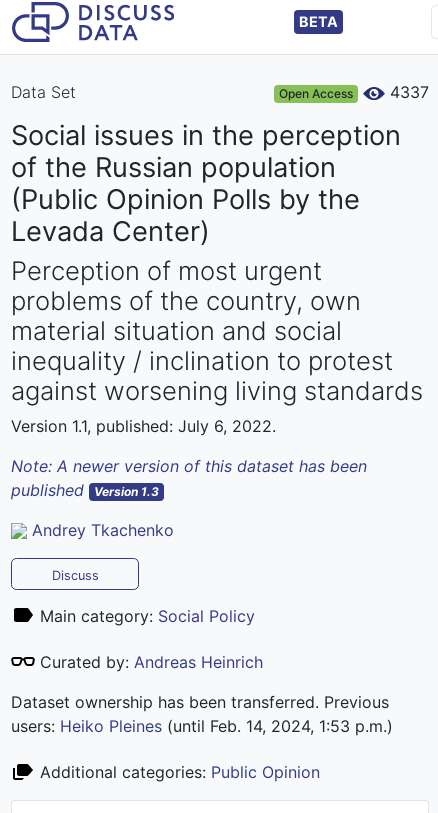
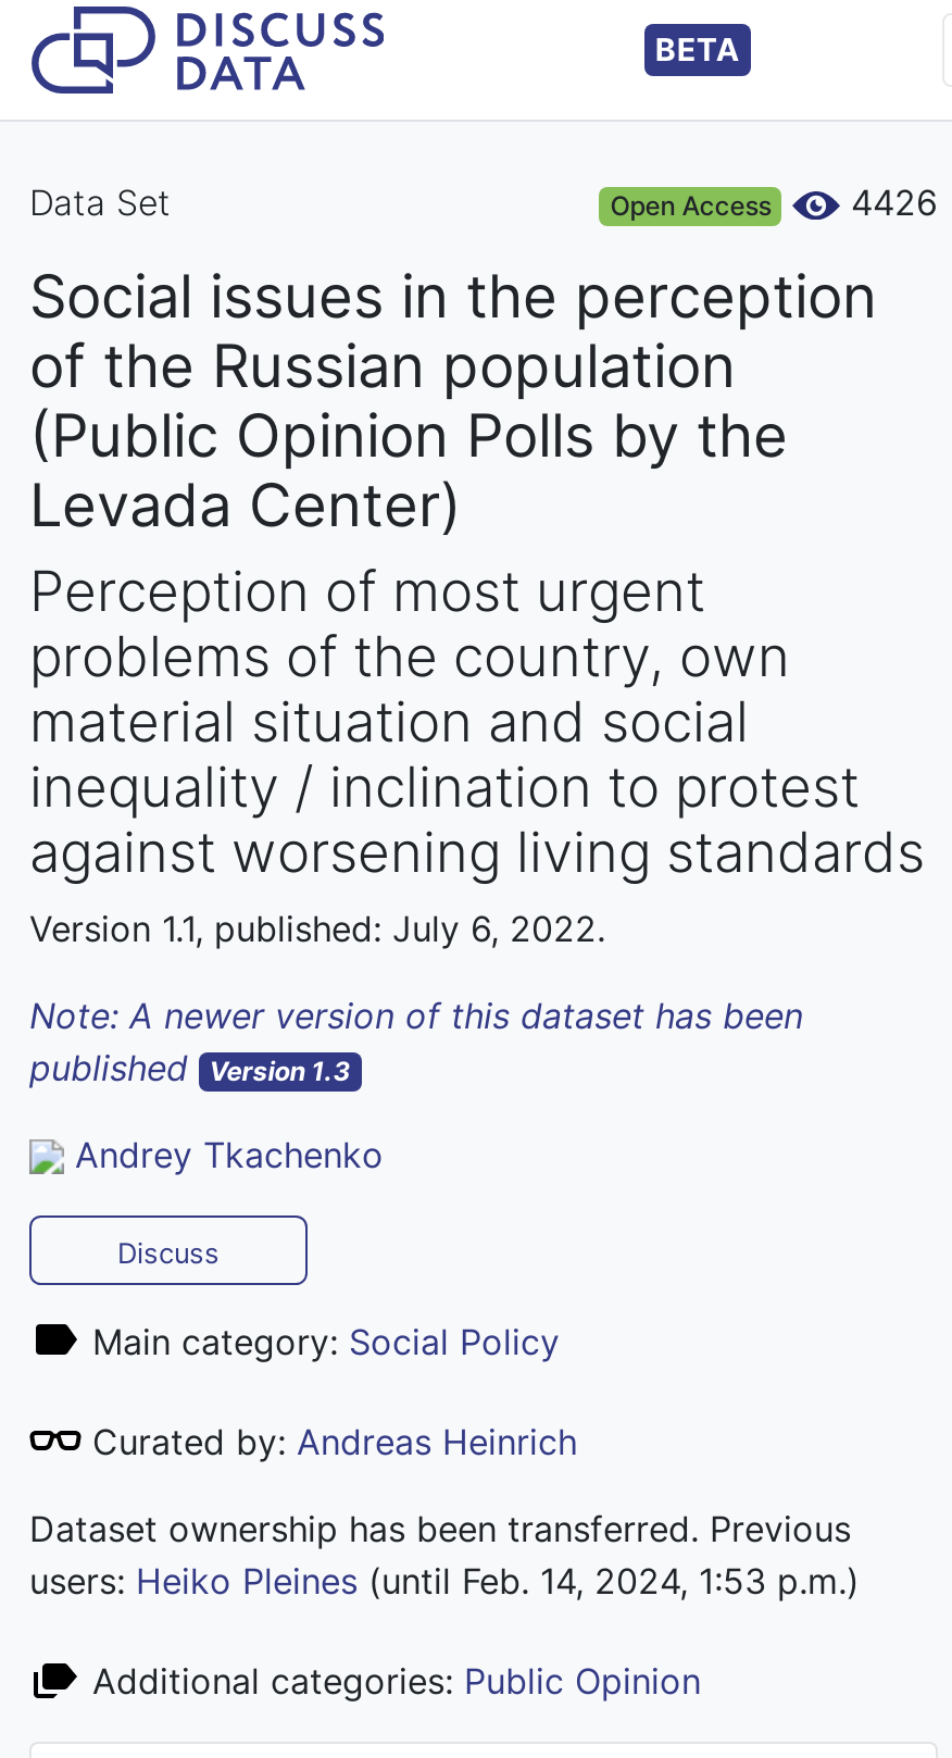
[385,82,429,102] 4337 -> [840,180,938,223] 4426

